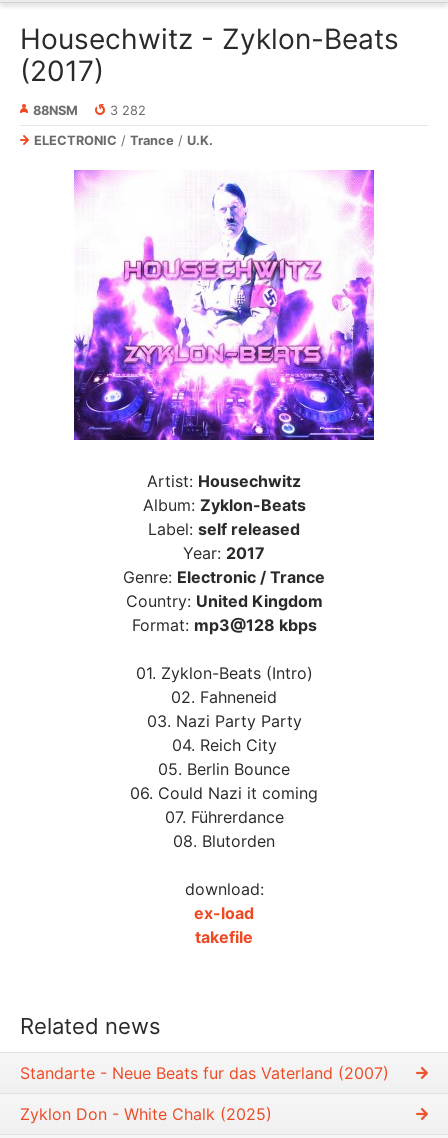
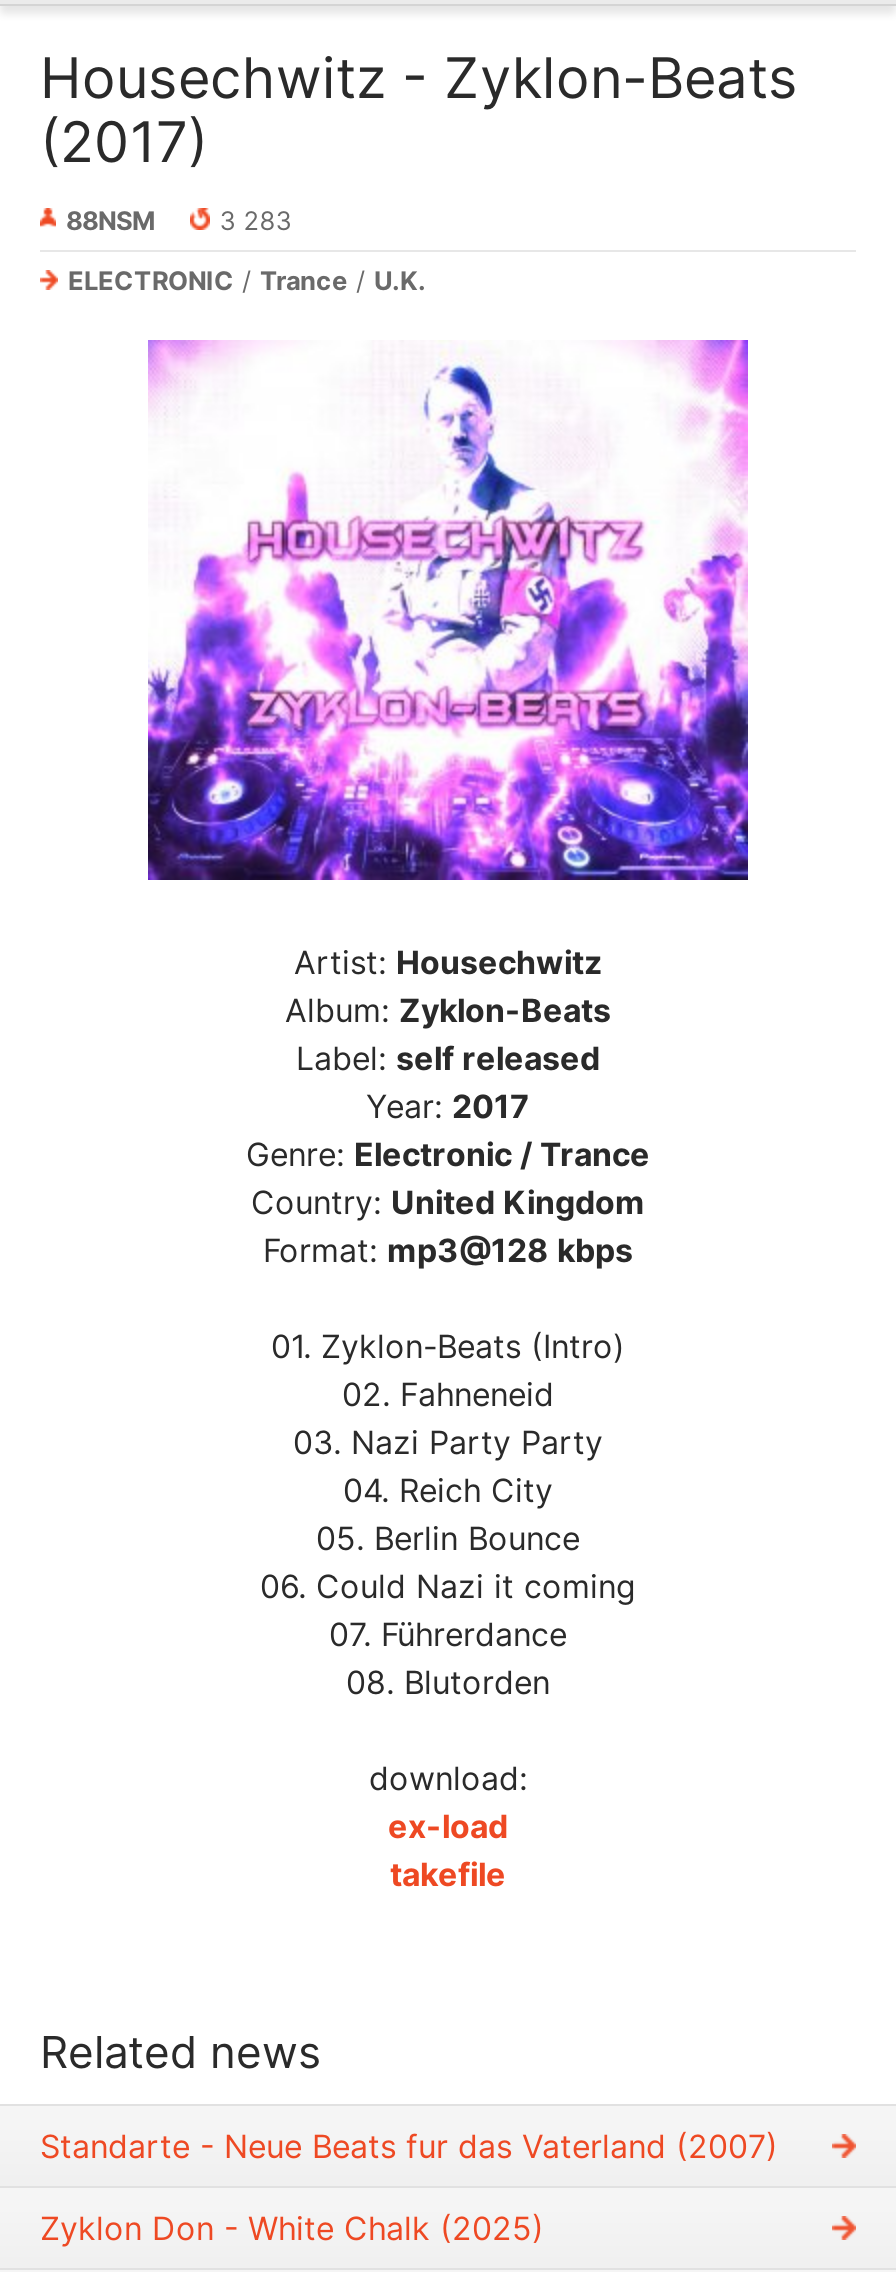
[110,103,146,118] 3 282 -> [220,206,292,236] 3 283

